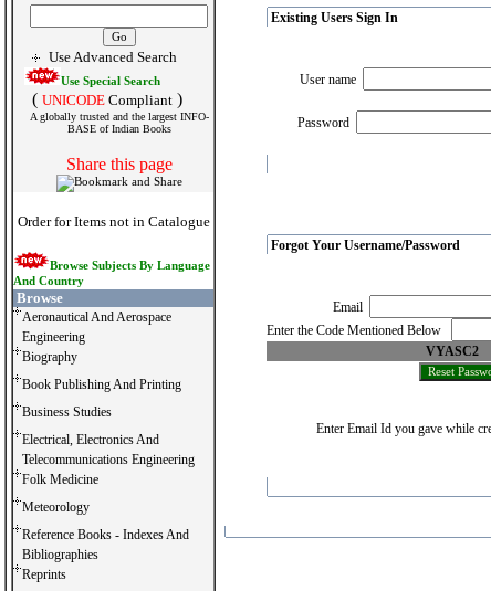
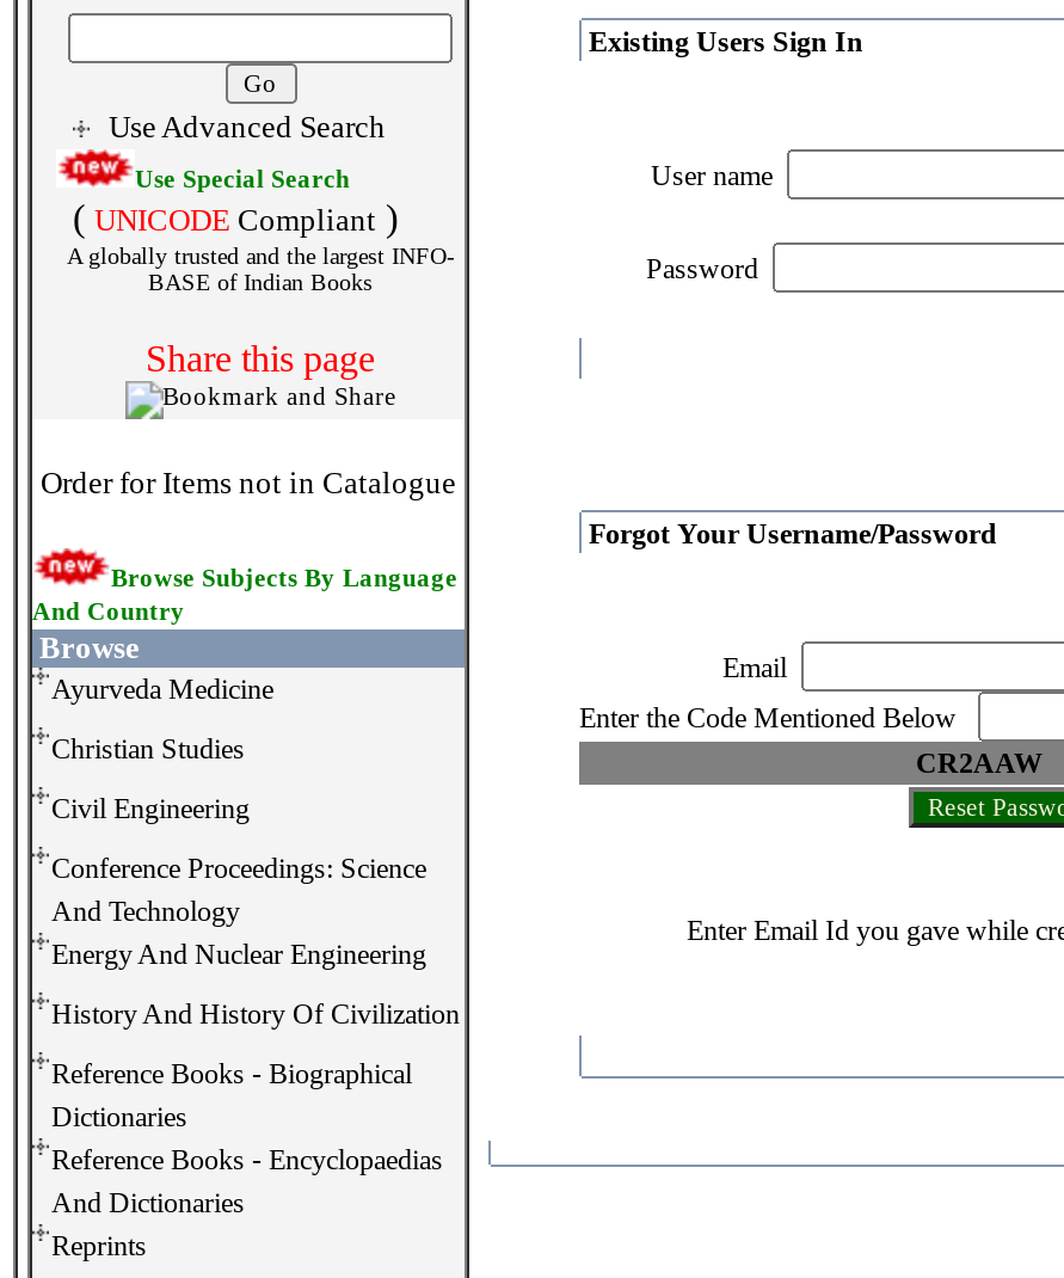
[22,309,171,365] Aeronautical And Aerospace | Engineering | Biography -> [51,672,273,706] Ayurveda Medicine
[425,344,478,359] VYASC2 -> [916,746,1043,780] CR2AAW
[22,377,181,392] Book Publishing And Printing -> [51,732,245,766] Christian Studies
[22,404,112,420] Business Studies -> [51,792,250,825] Civil Engineering
[22,432,195,487] Electrical, Electronics And | Telecommunications Engineering | Folk Medicine -> [51,852,426,971] Conference Proceedings: Science | And Technology | Energy And Nuclear Engineering
[22,499,90,515] Meteorology -> [51,997,460,1031] History And History Of Civilization
[22,527,189,562] Reference Books - Indexes And | Bibliographies -> [51,1057,443,1219] Reference Books - Biographical | Dictionaries | Reference Books - Encyclopaedias | And Dictionaries

